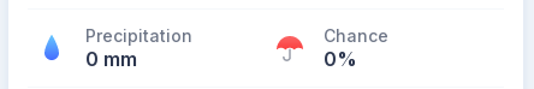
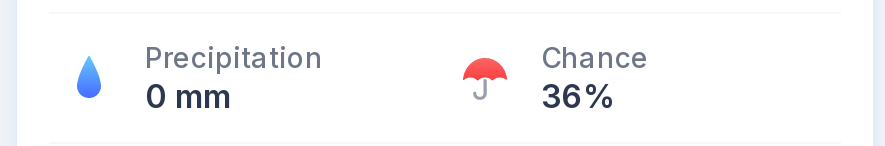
[324,47,357,71] 0% -> [541,76,617,116] 36%

